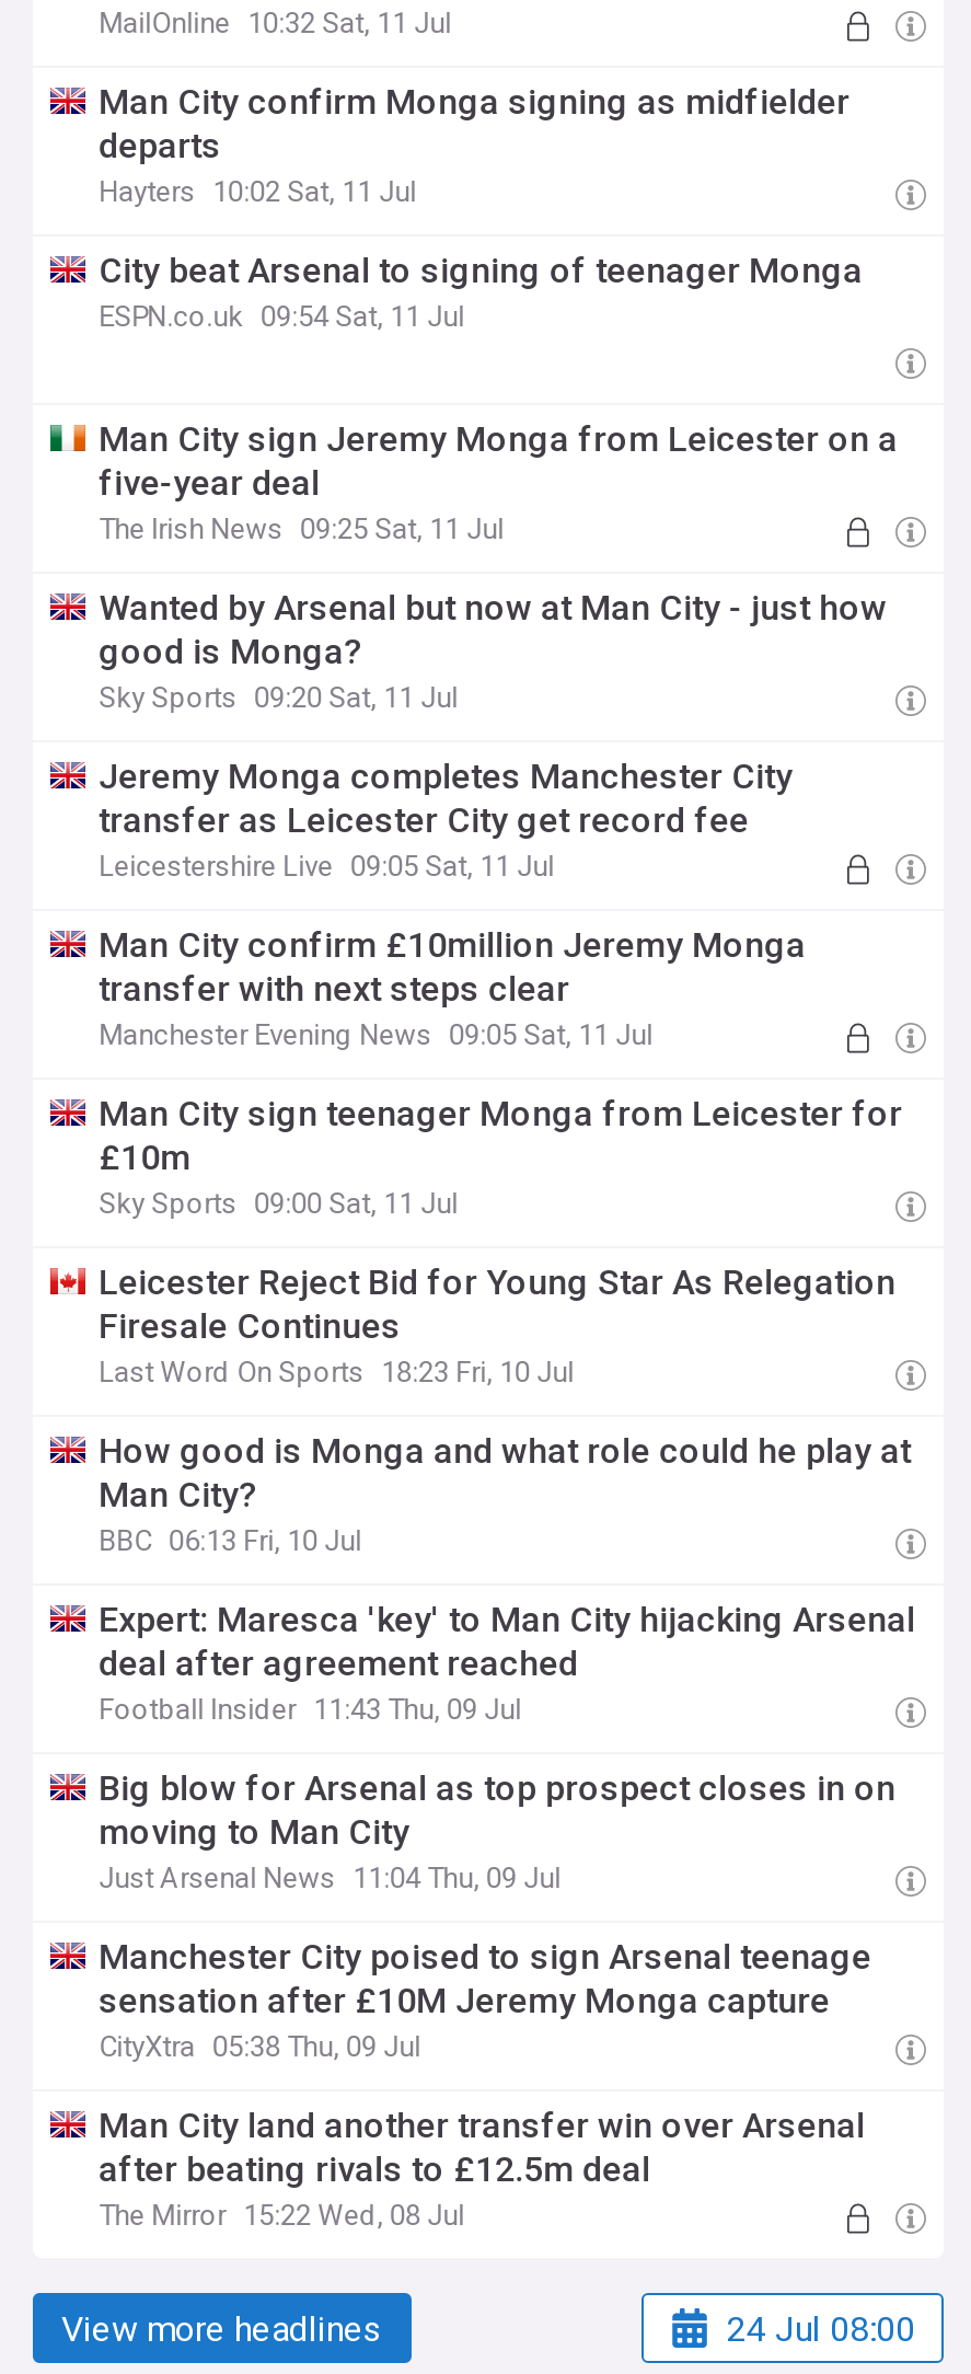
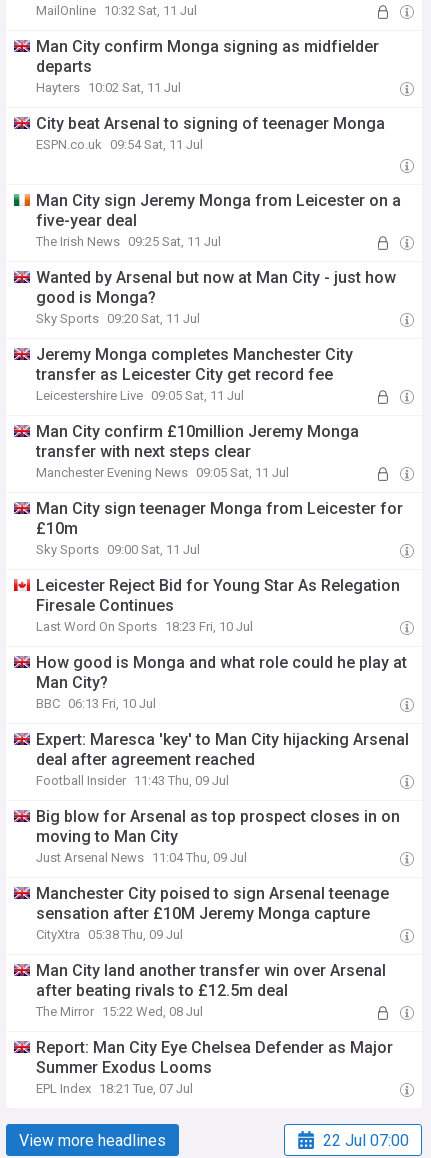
none -> [36,1038,393,1096] Report: Man City Eye Chelsea Defender as Major | Summer Exodus Looms | EPL Index 18:21 Tue, 07 Jul
[727,2307,915,2349] 24 Jul 08:00 -> [323,1130,409,1149] 22 Jul 07:00

